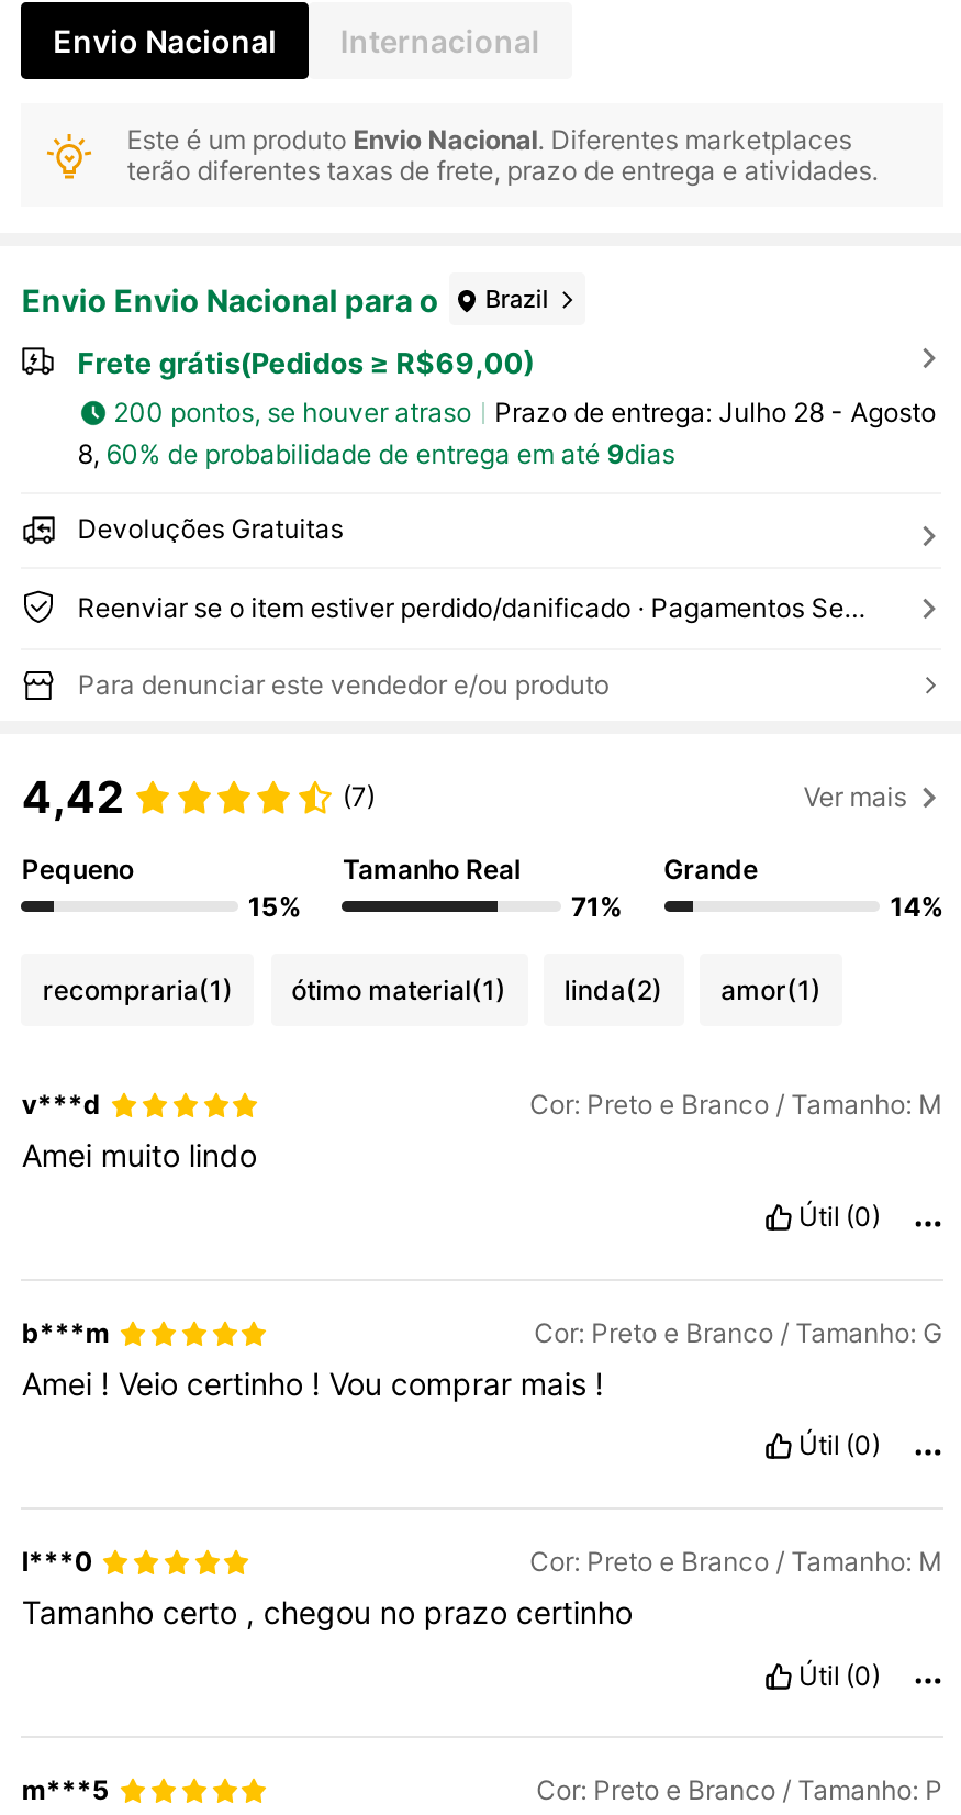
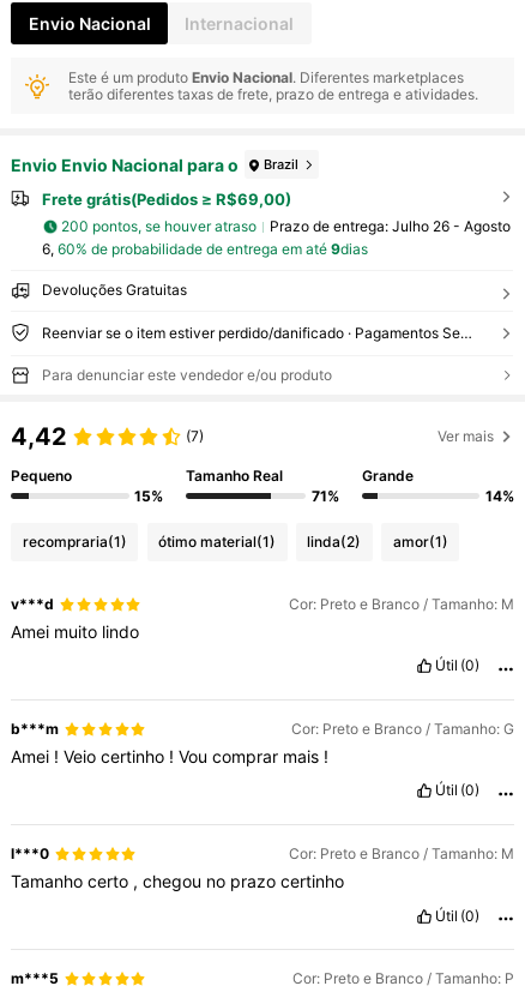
[494,396,936,429] Prazo de entrega: Julho 28 - Agosto -> [269,217,510,235] Prazo de entrega: Julho 26 - Agosto
[77,436,675,469] 8, 60% de probabilidade de entrega em até 9dias -> [42,239,368,257] 6, 60% de probabilidade de entrega em até 9dias

